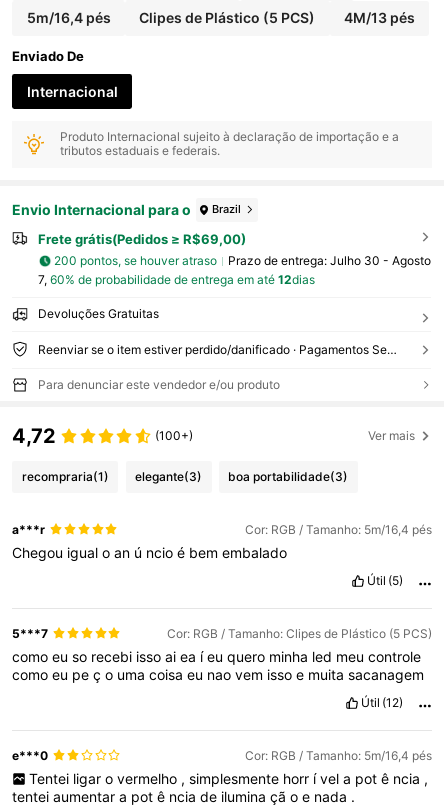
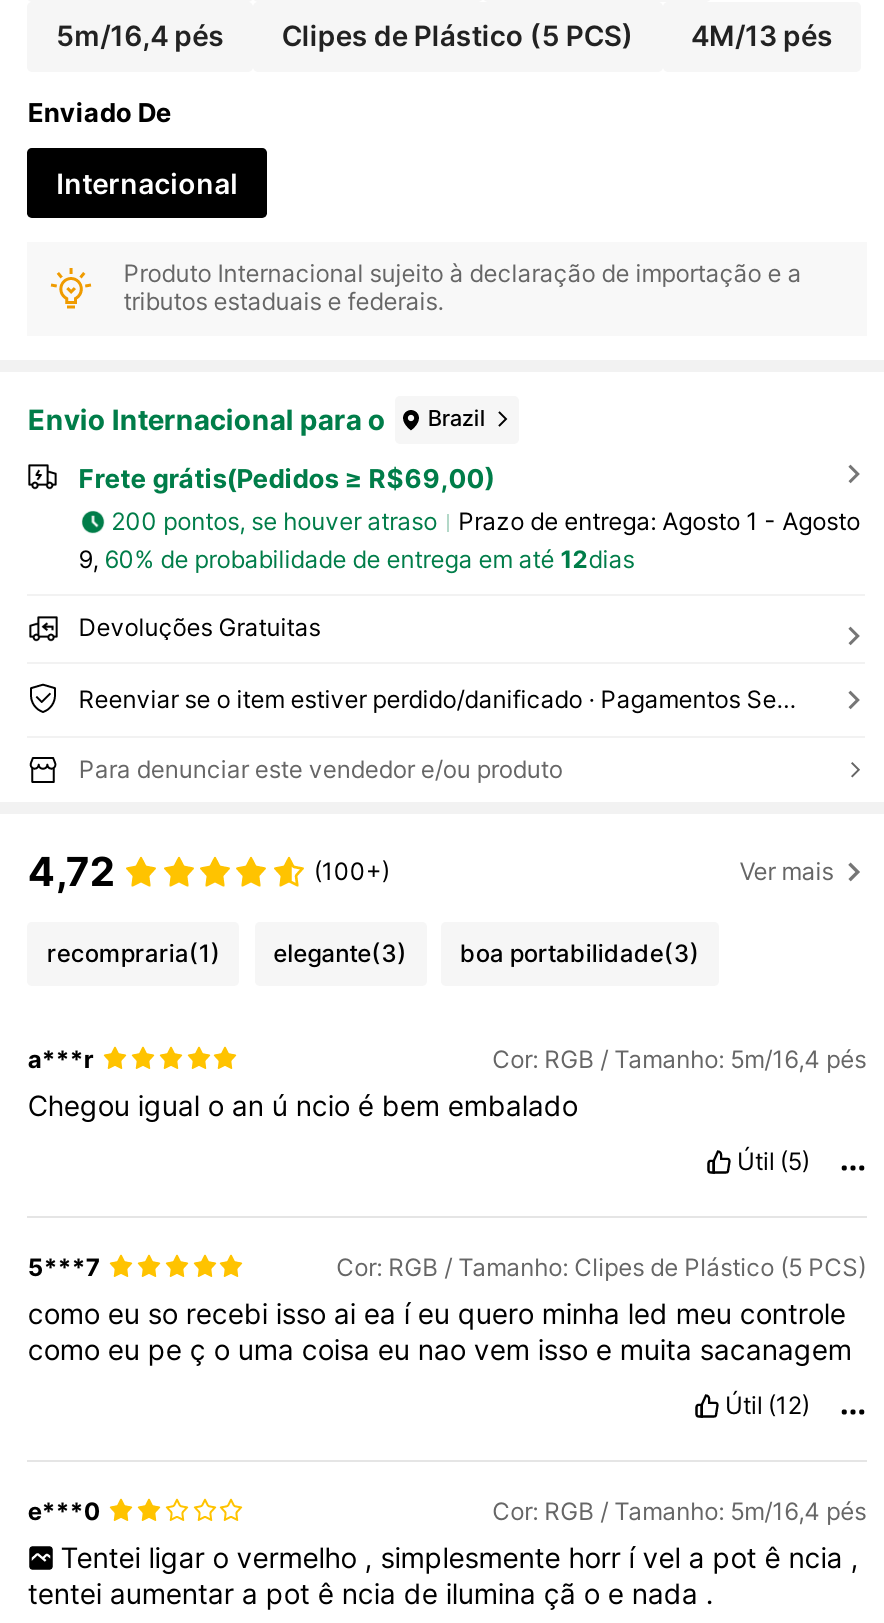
[228,253,431,268] Prazo de entrega: Julho 30 - Agosto -> [458,507,860,537] Prazo de entrega: Agosto 1 - Agosto
[38,272,315,287] 7, 60% de probabilidade de entrega em até 12dias -> [78,544,634,574] 9, 60% de probabilidade de entrega em até 12dias

